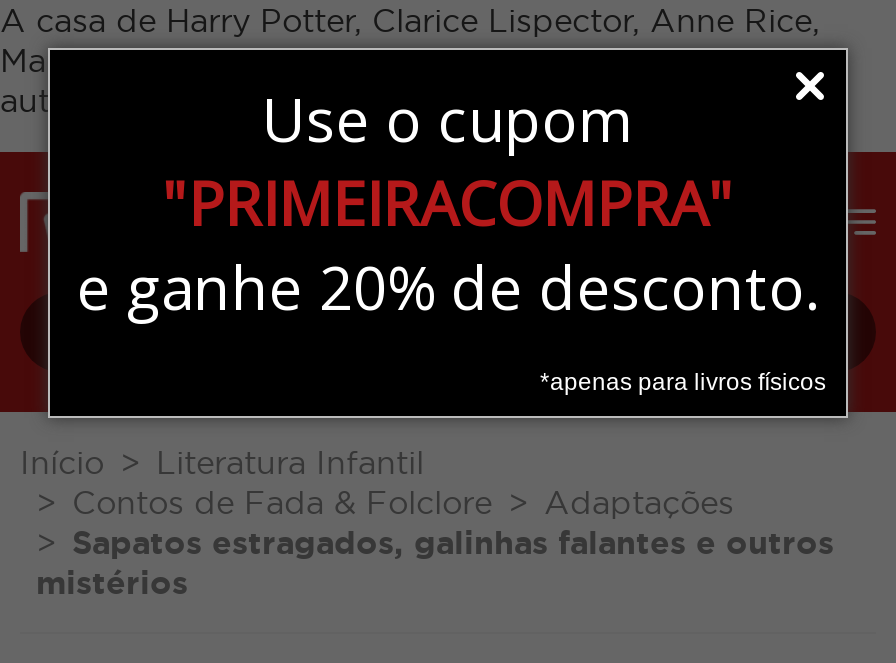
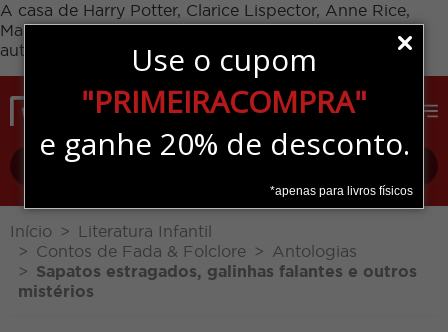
[544,484,734,520] Adaptações -> [272,242,357,260] Antologias

